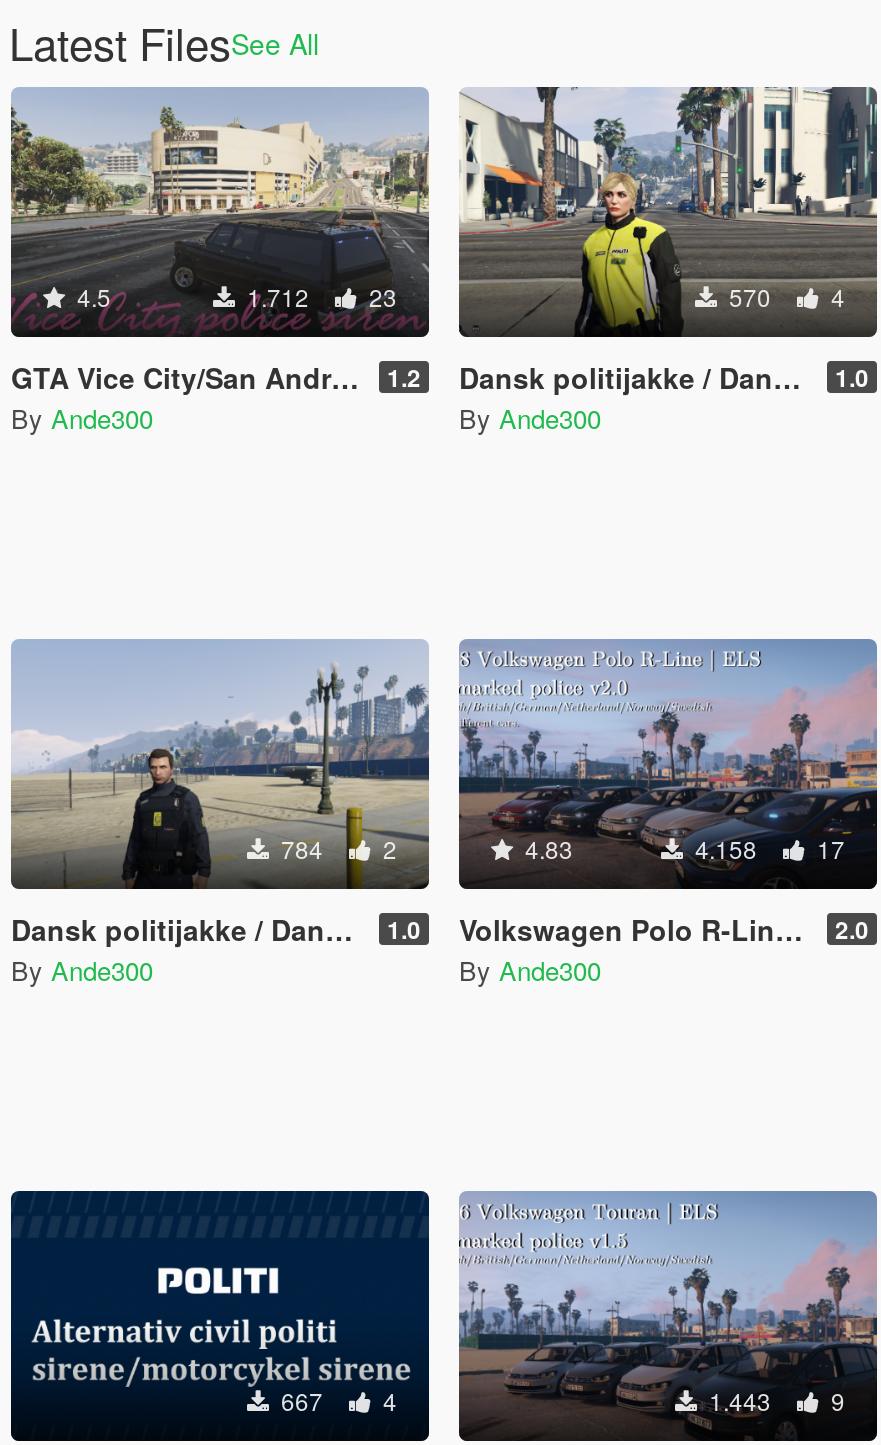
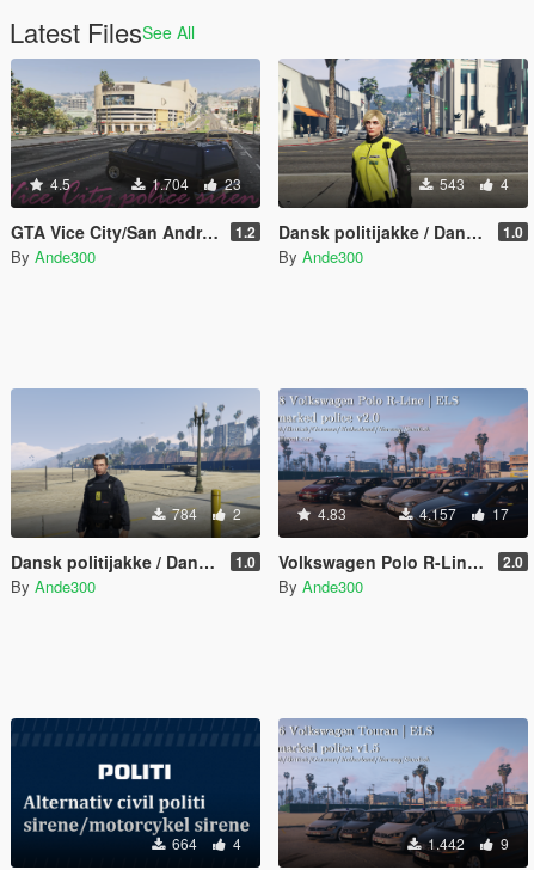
[241,280,397,314] 1.712 23 -> [148,174,241,194] 1.704 23
[723,280,777,314] 570 -> [436,174,468,194] 543
[689,832,845,866] 4.158 17 -> [416,503,509,524] 4.157 17
[275,1384,397,1418] 667 4 -> [168,833,241,854] 664 4
[703,1384,845,1418] 1.443 9 -> [424,833,509,854] 1.442 9

